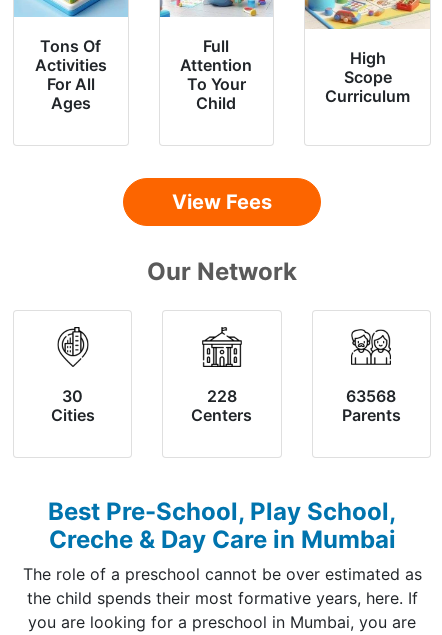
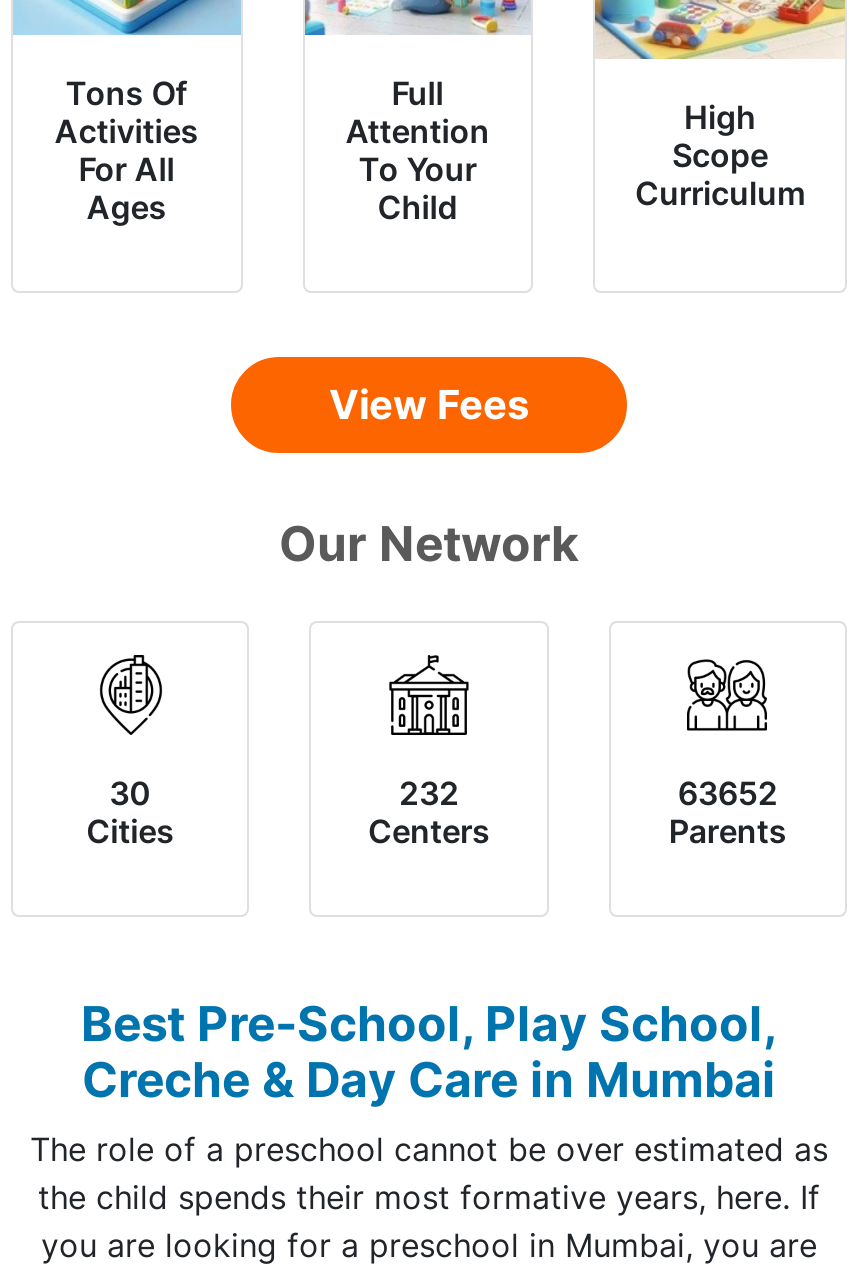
[207,386,237,406] 228 -> [399,773,459,813] 232
[346,386,396,406] 63568 -> [678,773,778,813] 63652

